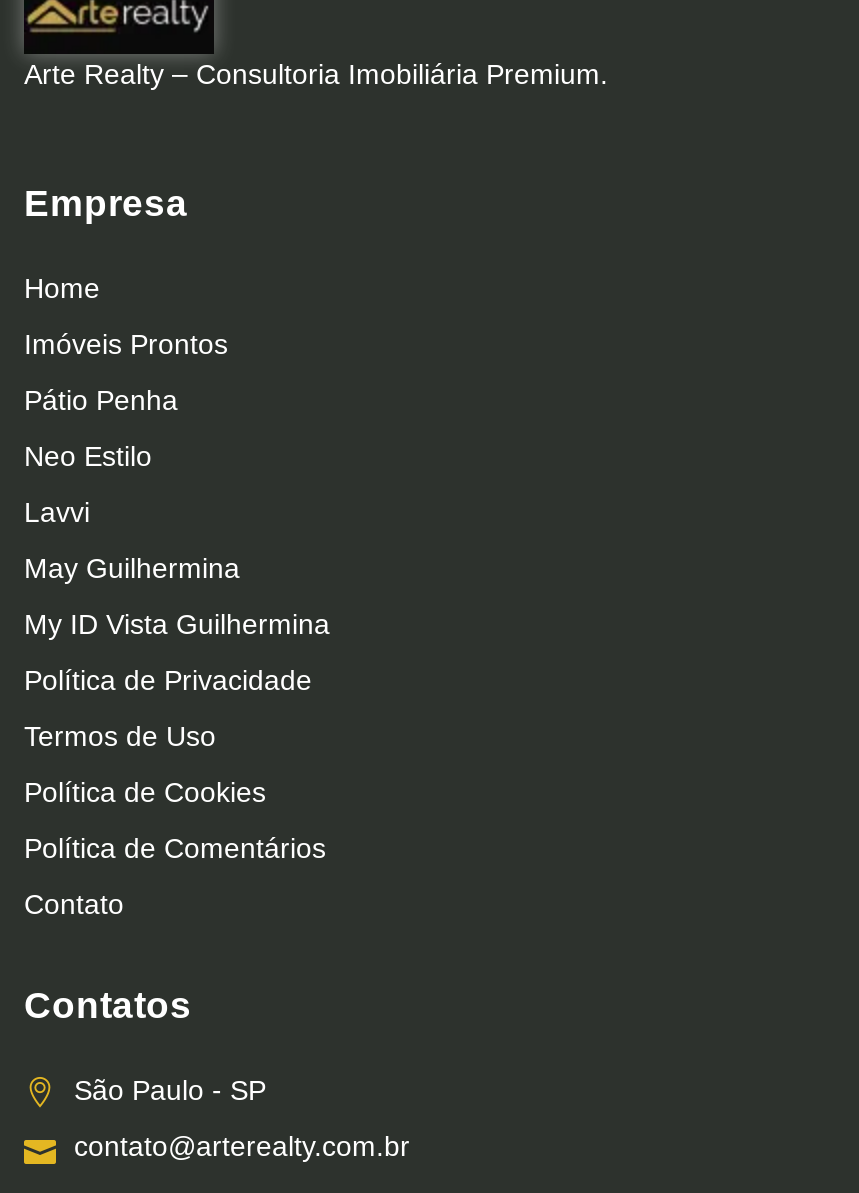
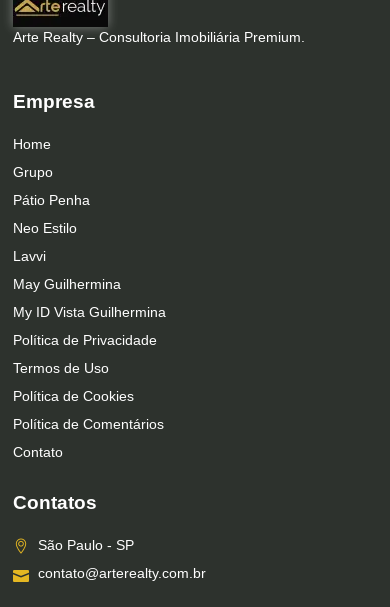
[24,329,228,361] Imóveis Prontos -> [13,164,53,180] Grupo

